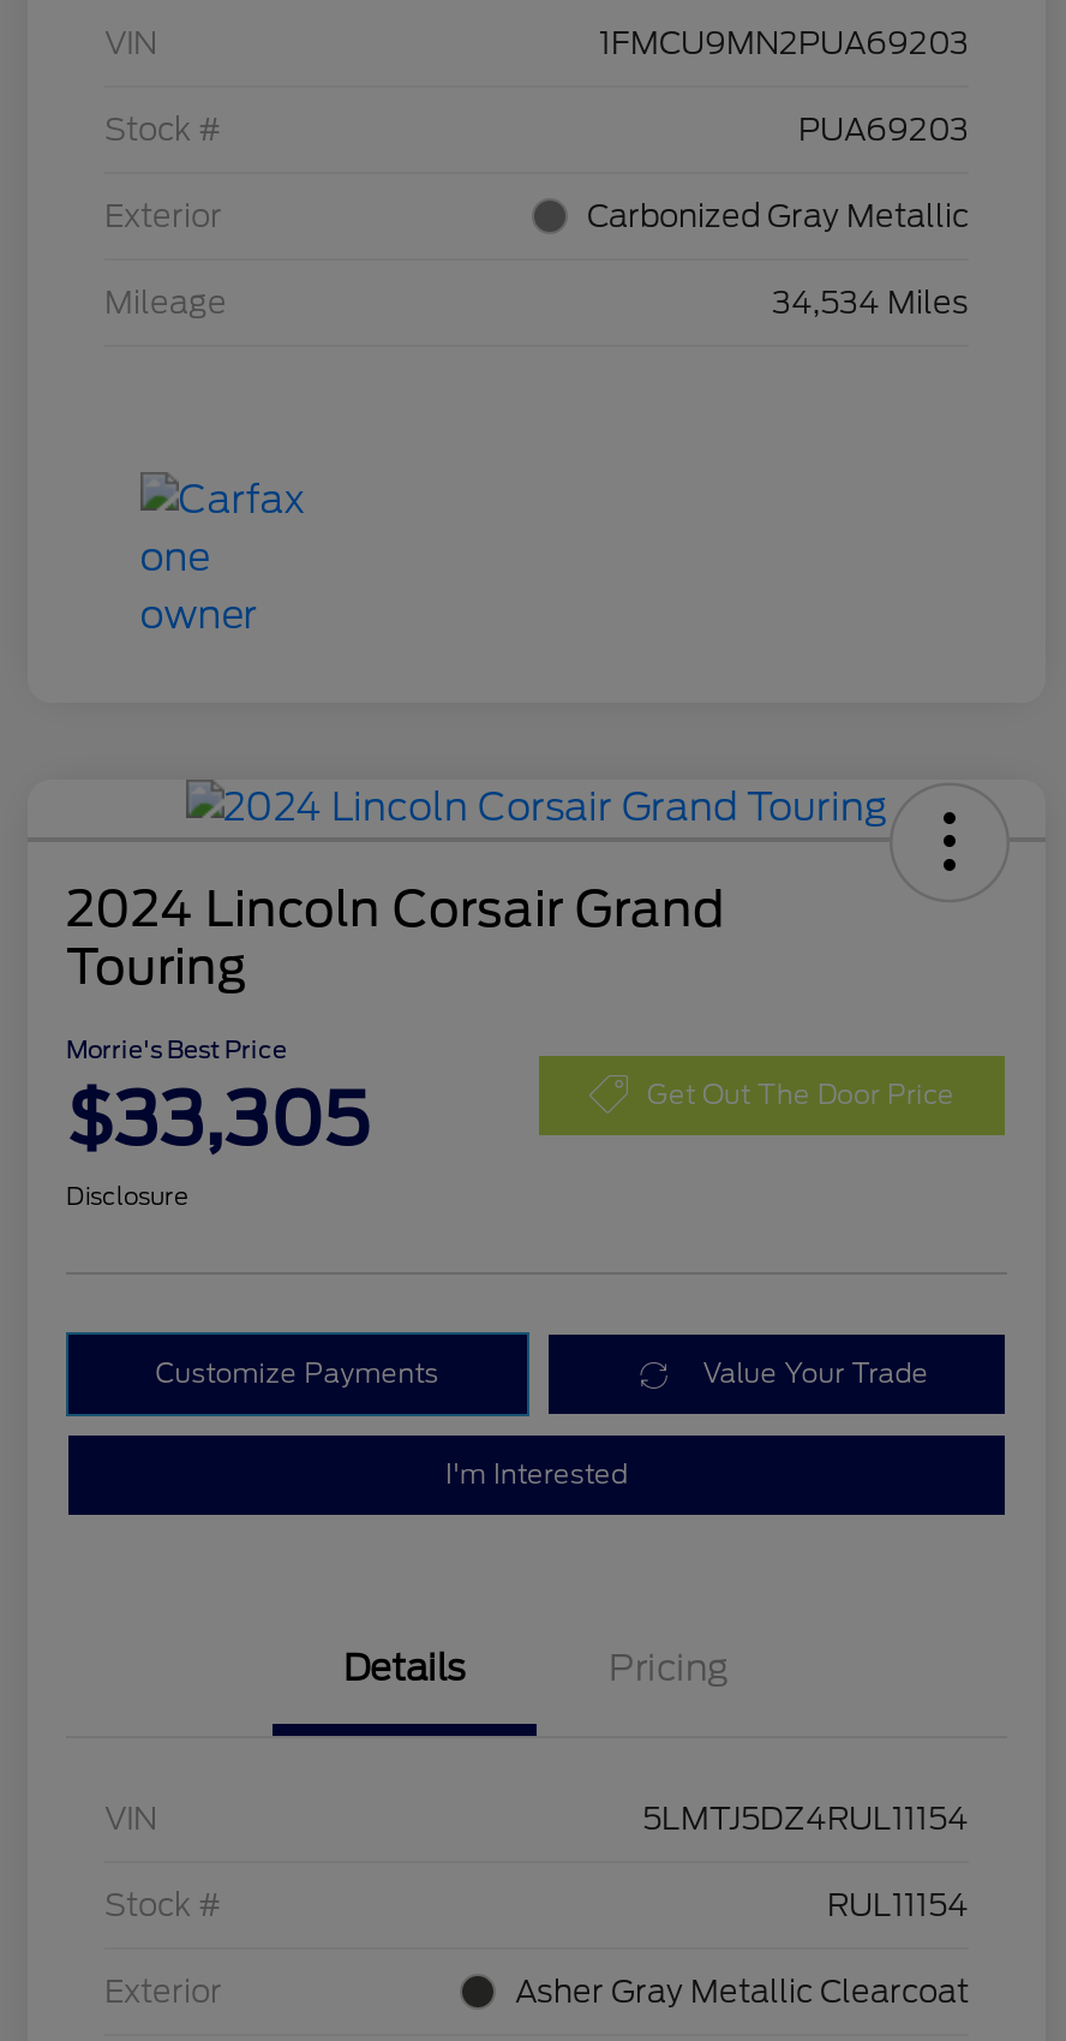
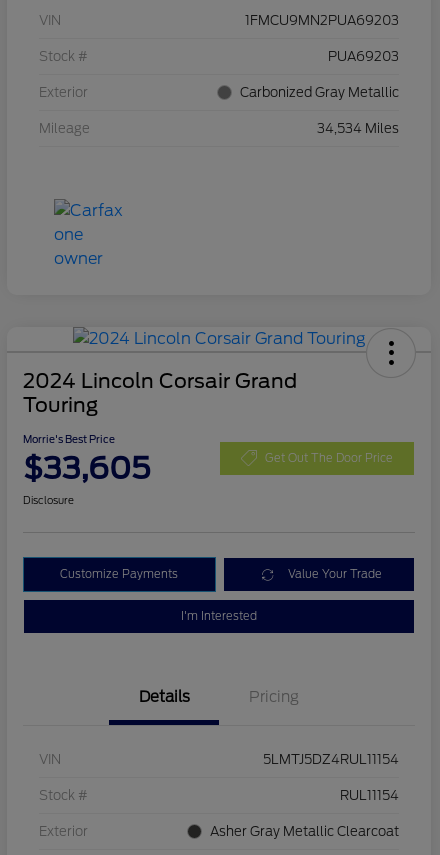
[66,1076,369,1162] $33,305 -> [23,450,150,486] $33,605

